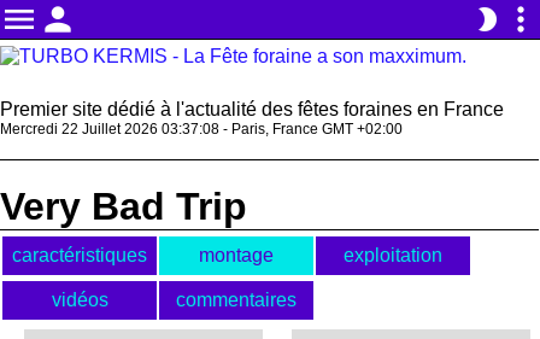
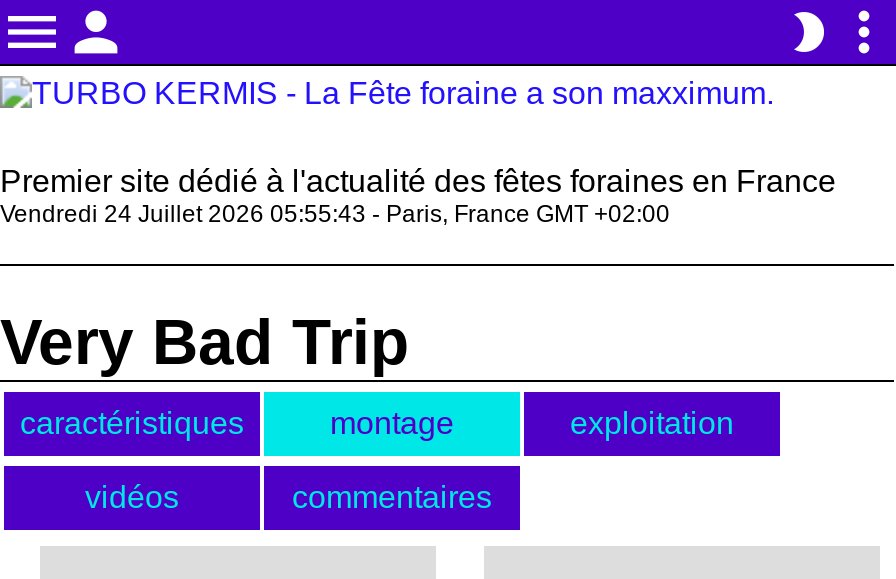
[0,120,403,137] Mercredi 22 Juillet 2026 03:37:08 - Paris, France GMT +02:00 -> [0,199,670,227] Vendredi 24 Juillet 2026 05:55:43 - Paris, France GMT +02:00

